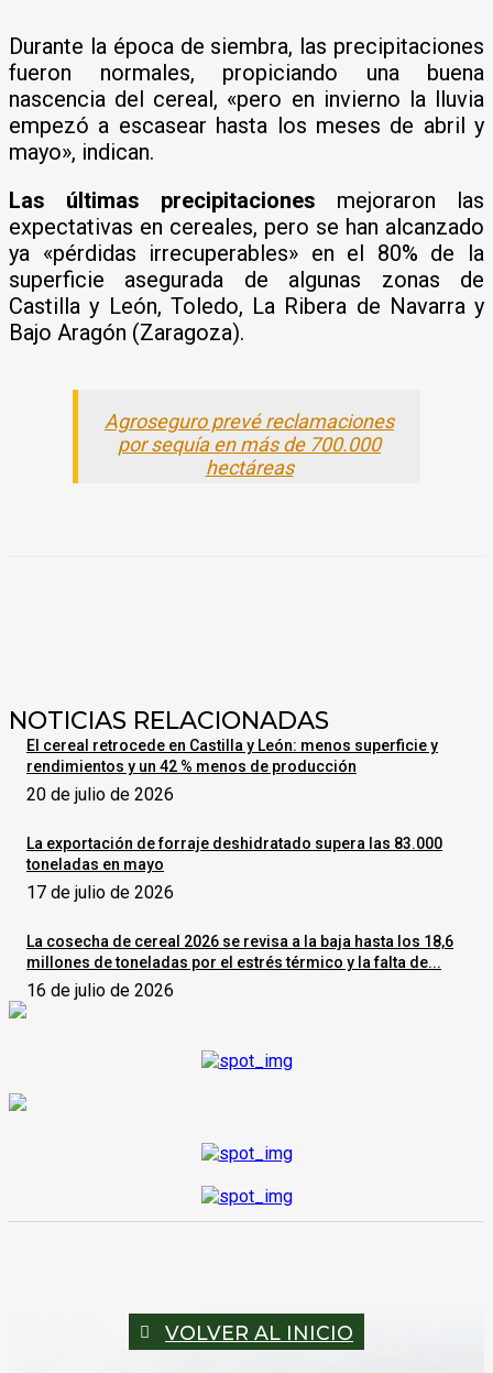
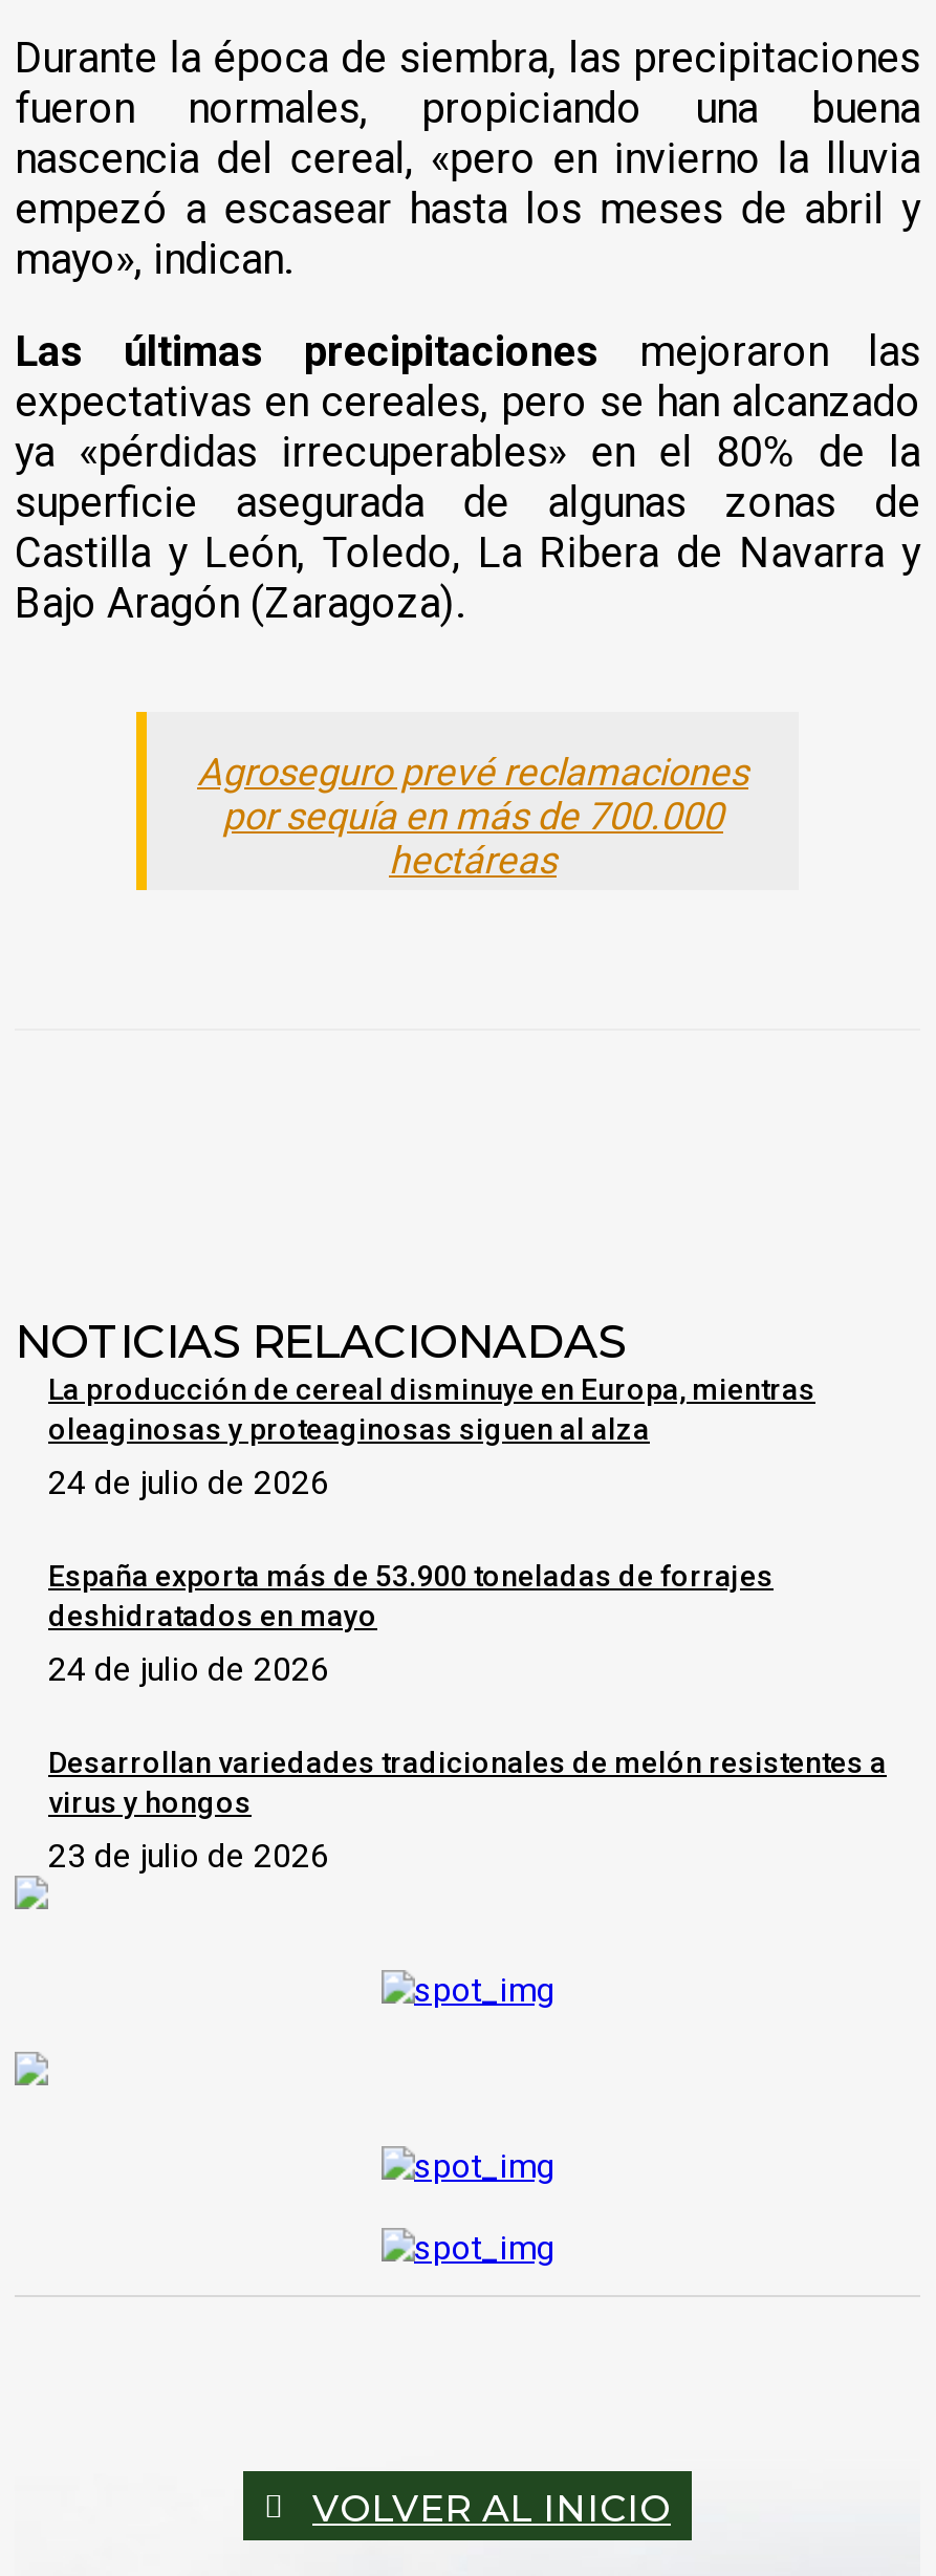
[26,736,438,805] El cereal retrocede en Castilla y León: menos superficie y | rendimientos y un 42 % menos de producción | 20 de julio de 2026 -> [48,1372,815,1502] La producción de cereal disminuye en Europa, mientras | oleaginosas y proteaginosas siguen al alza | 24 de julio de 2026
[26,834,442,903] La exportación de forraje deshidratado supera las 83.000 | toneladas en mayo | 17 de julio de 2026 -> [48,1559,774,1689] España exporta más de 53.900 toneladas de forrajes | deshidratados en mayo | 24 de julio de 2026
[26,932,453,1001] La cosecha de cereal 2026 se revisa a la baja hasta los 18,6 | millones de toneladas por el estrés térmico y la falta de... | 16 de julio de 2026 -> [48,1745,887,1875] Desarrollan variedades tradicionales de melón resistentes a | virus y hongos | 23 de julio de 2026

